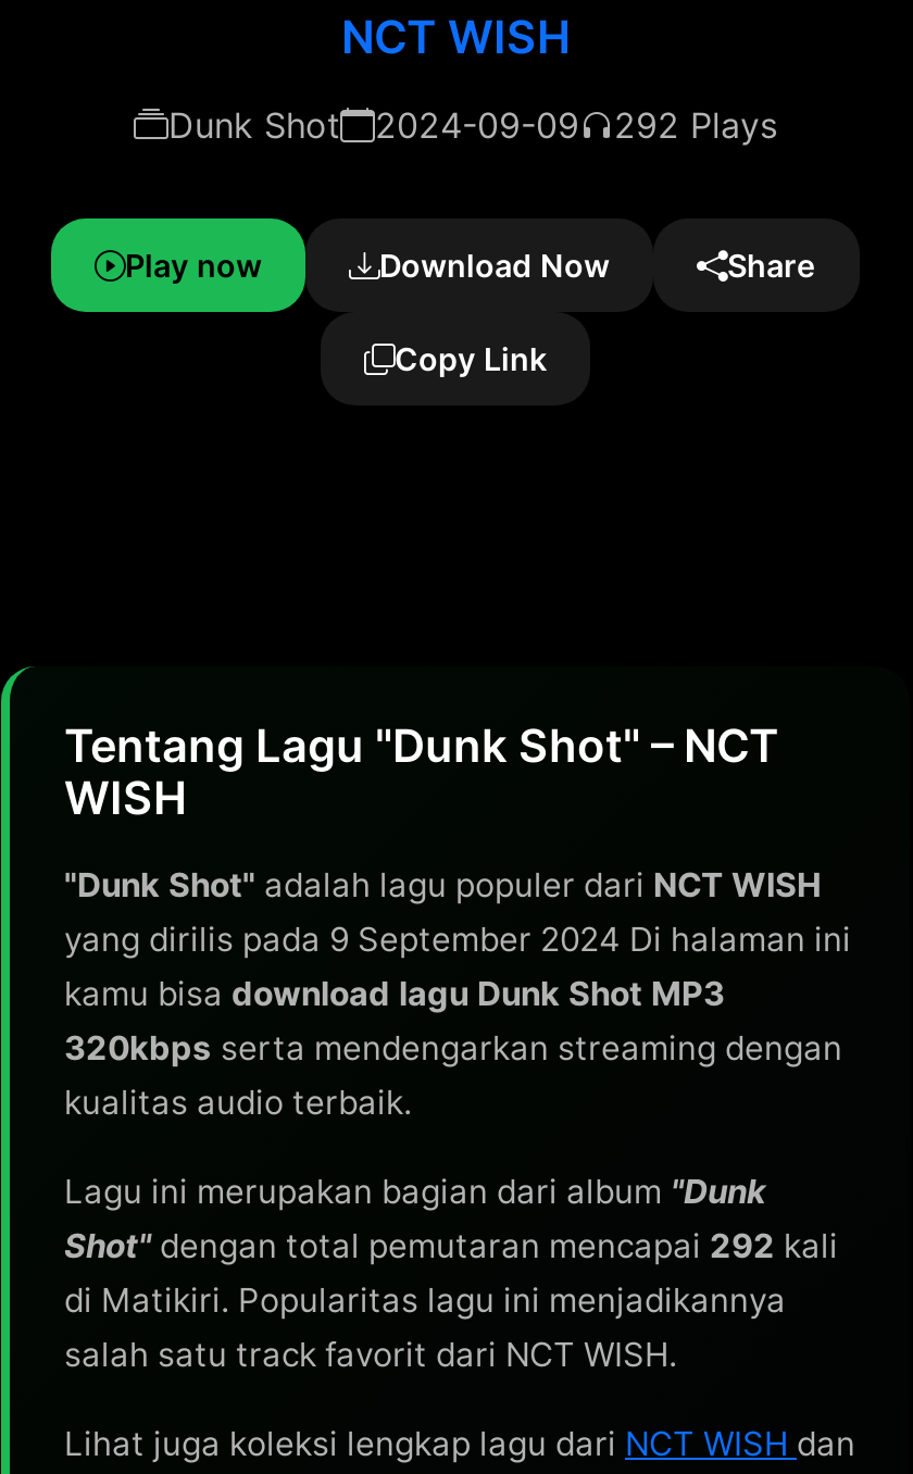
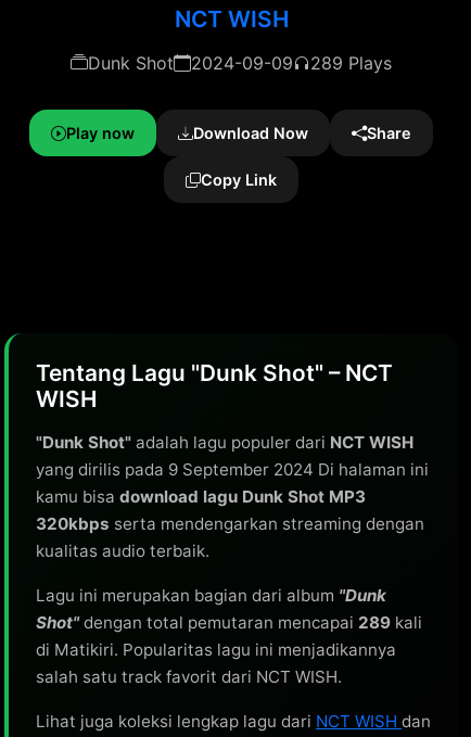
[168,103,777,147] Dunk Shot 2024-09-09 292 Plays -> [88,52,392,74] Dunk Shot 2024-09-09 289 Plays
[64,1225,838,1266] Shot" dengan total pemutaran mencapai 292 kali -> [36,612,422,633] Shot" dengan total pemutaran mencapai 289 kali

